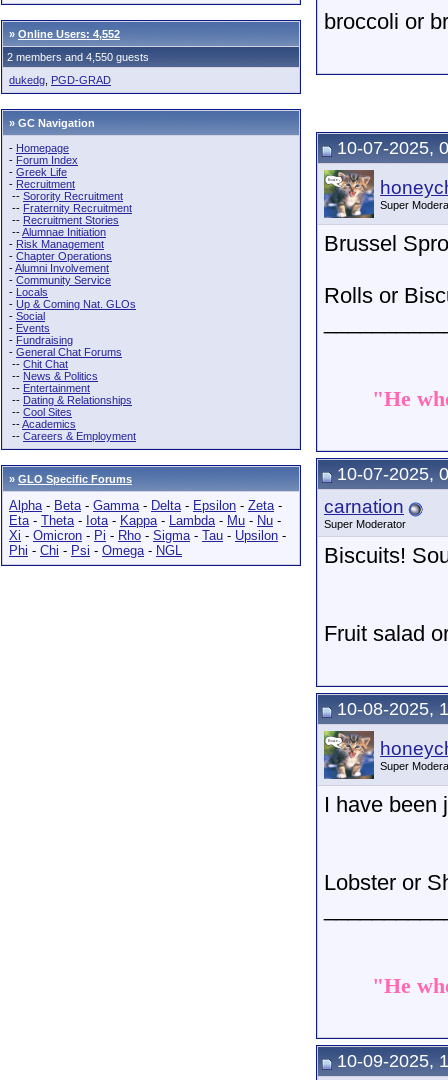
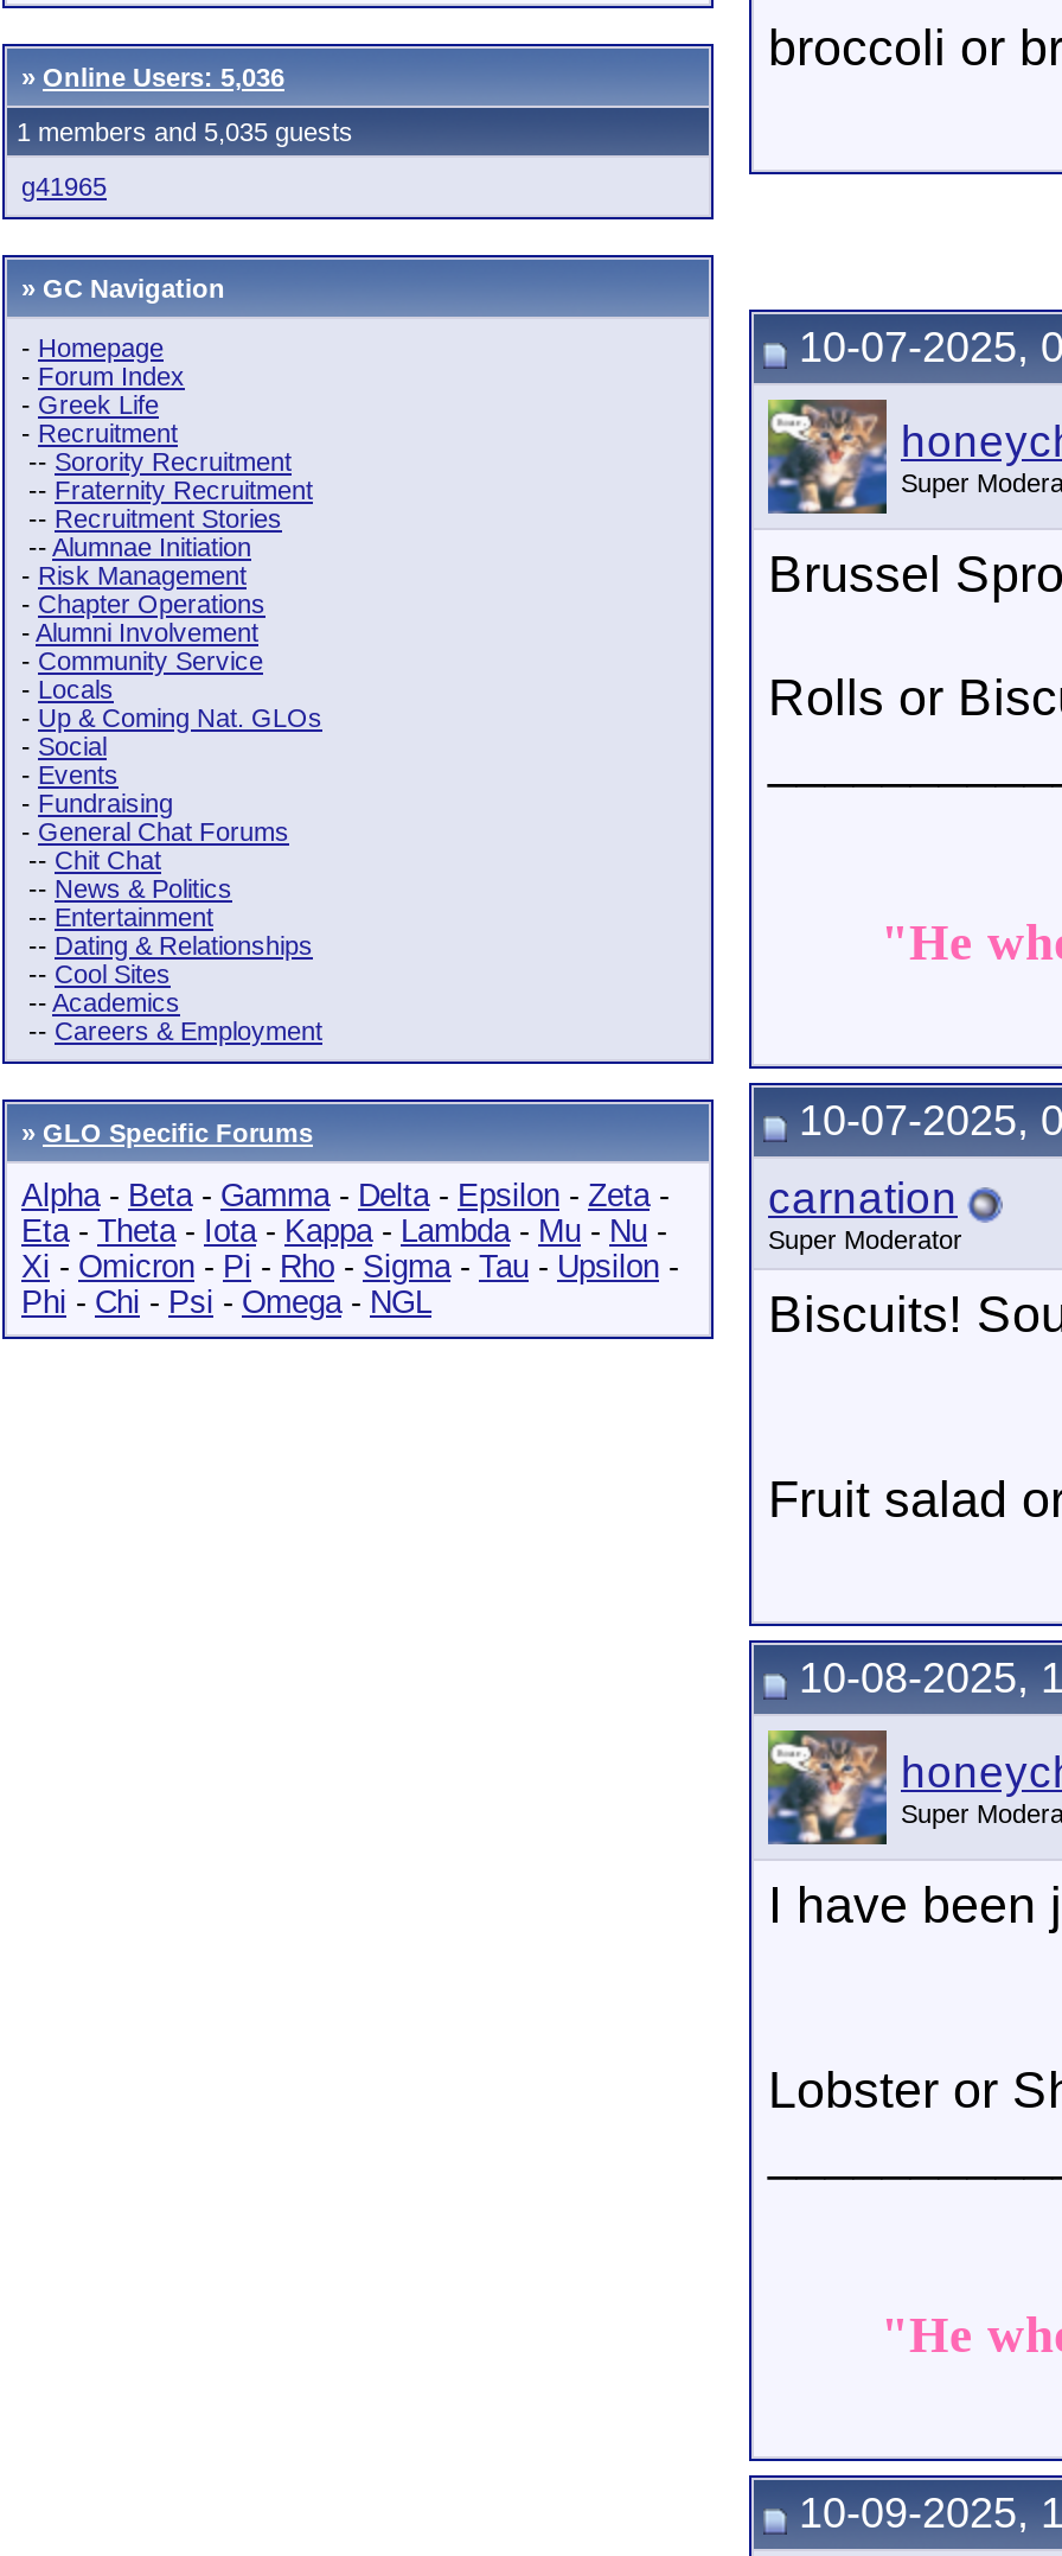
[9,28,120,40] » Online Users: 4,552 -> [21,63,284,91] » Online Users: 5,036
[7,51,149,63] 2 members and 4,550 guests -> [17,117,353,146] 1 members and 5,035 guests
[9,74,111,86] dukedg, PGD-GRAD -> [21,172,107,200] g41965

